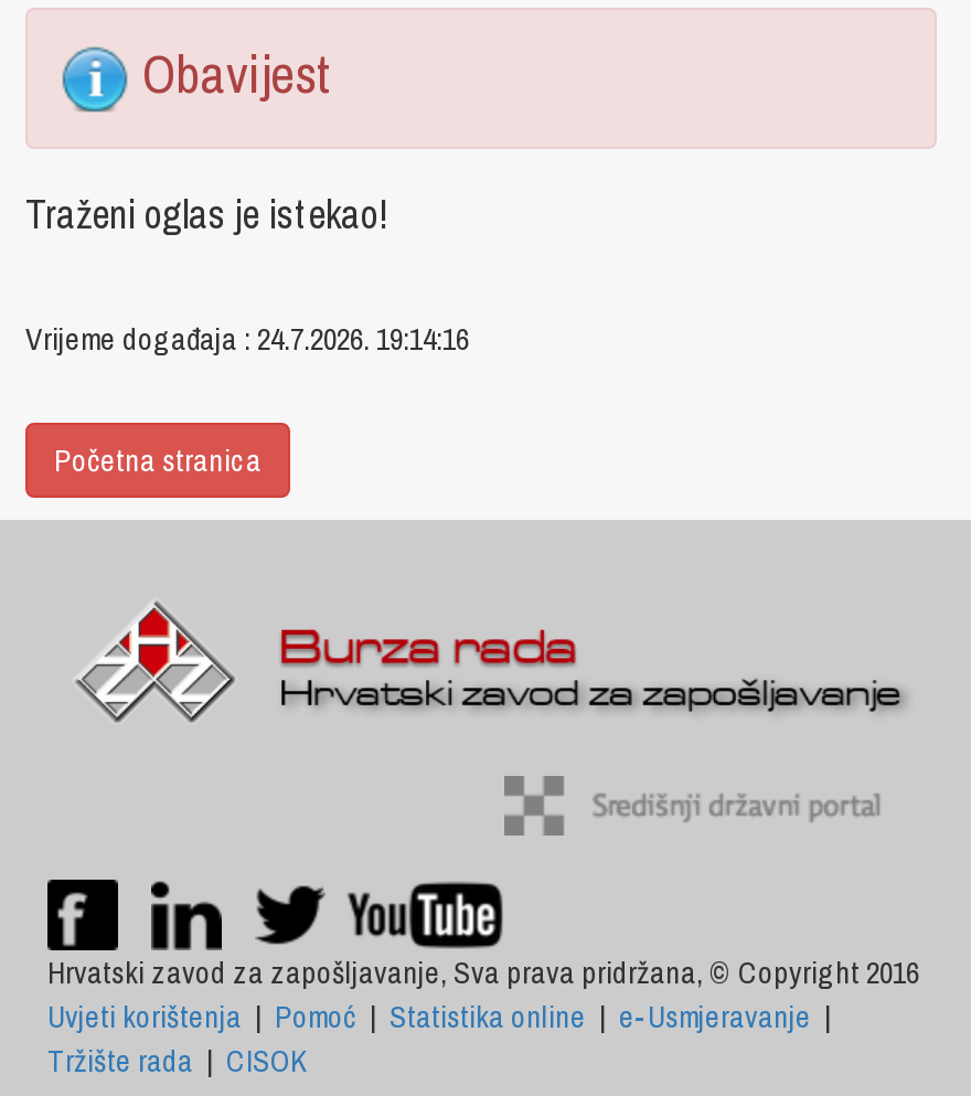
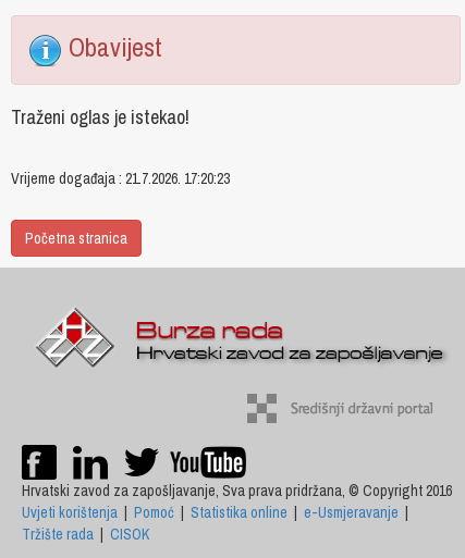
[25,319,469,359] Vrijeme događaja : 24.7.2026. 19:14:16 -> [11,169,230,188] Vrijeme događaja : 21.7.2026. 17:20:23

